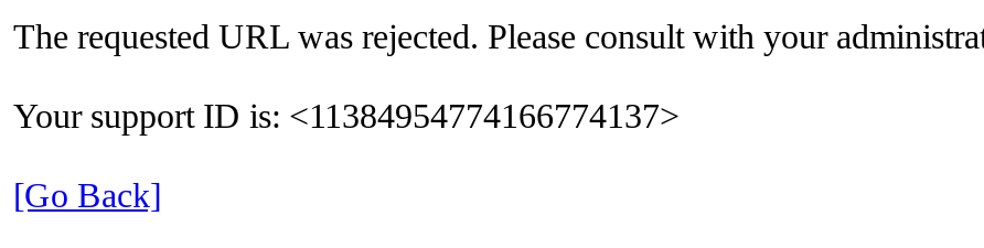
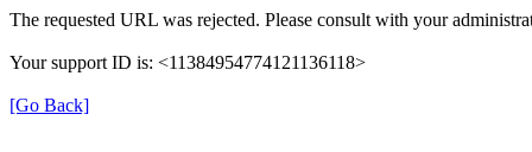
[13,97,680,134] Your support ID is: <11384954774166774137> -> [9,52,366,72] Your support ID is: <11384954774121136118>

